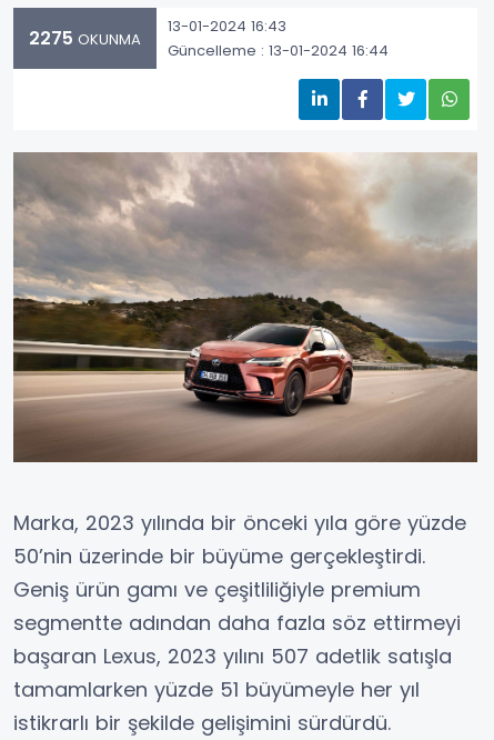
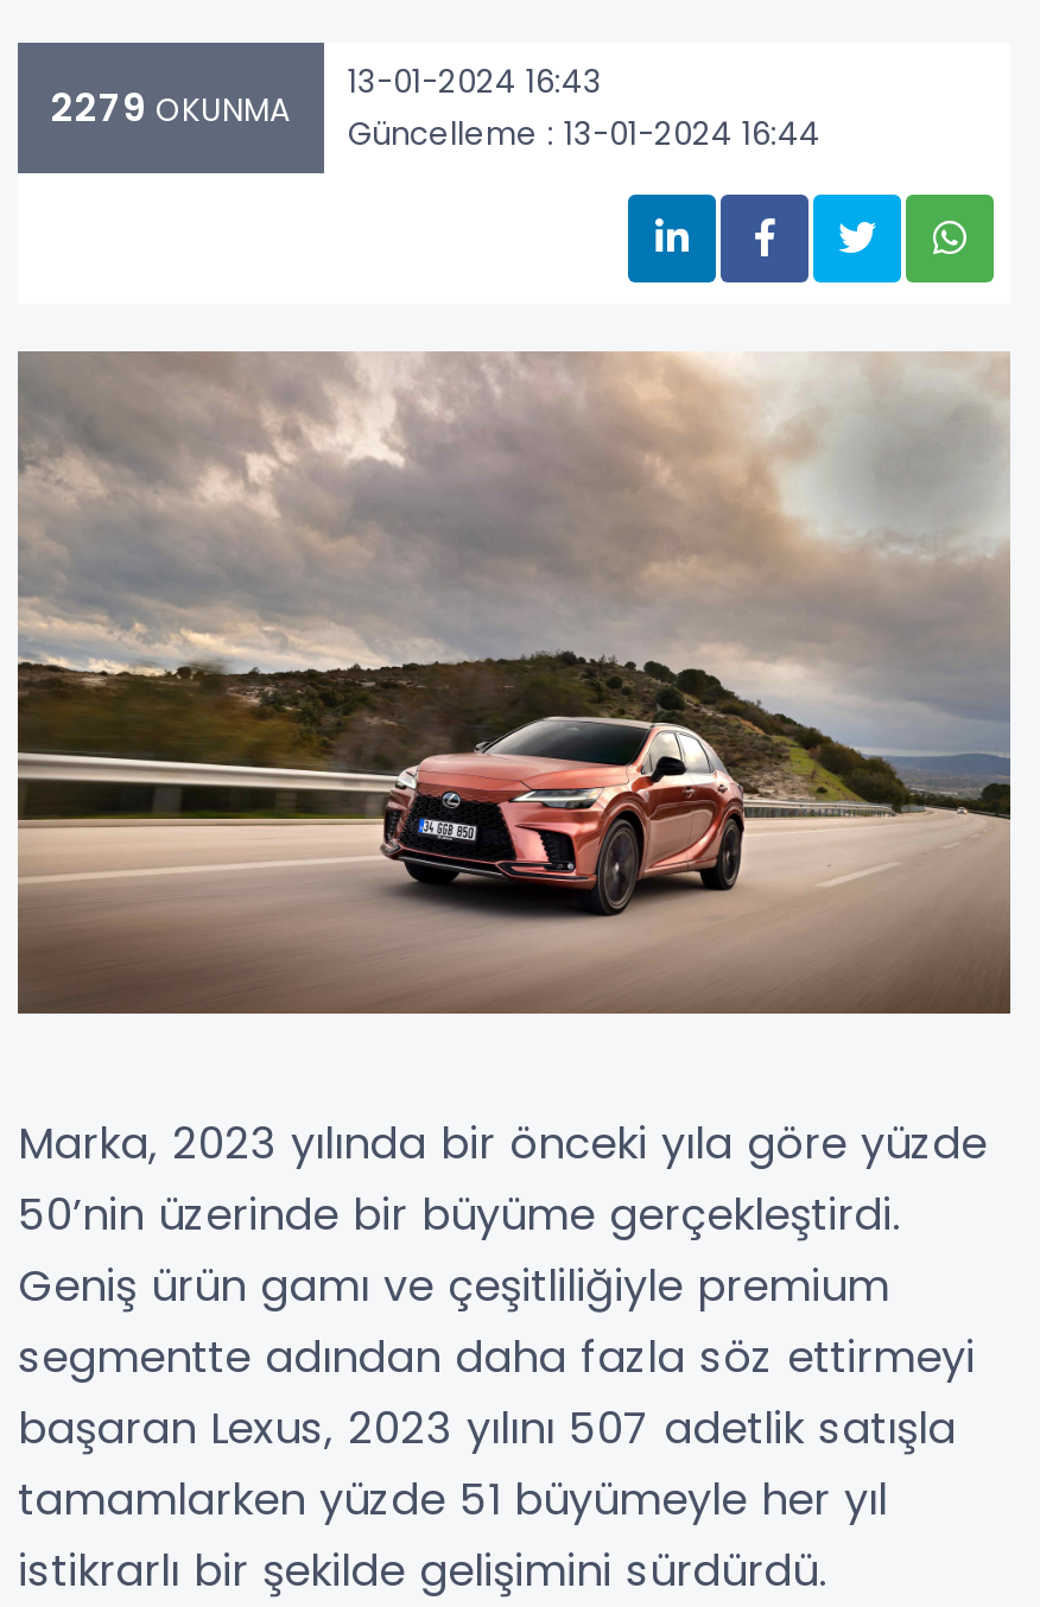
[29,15,389,61] 2275 OKUNMA 13-01-2024 16:43 Güncelleme : 13-01-2024 16:44 -> [51,58,820,155] 2279 OKUNMA 13-01-2024 16:43 Güncelleme : 13-01-2024 16:44

